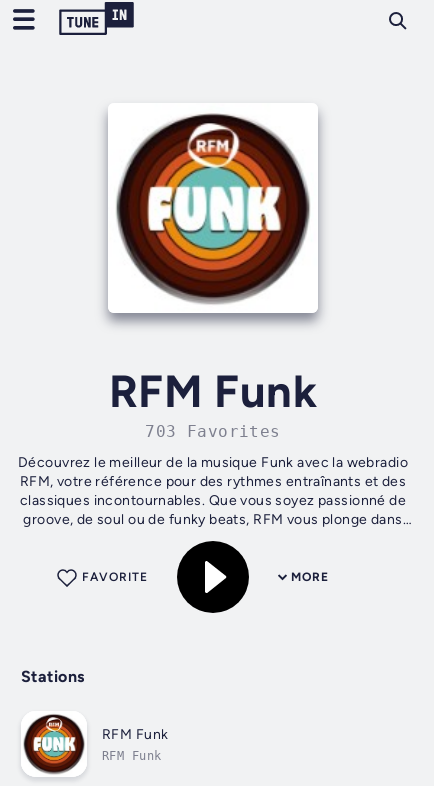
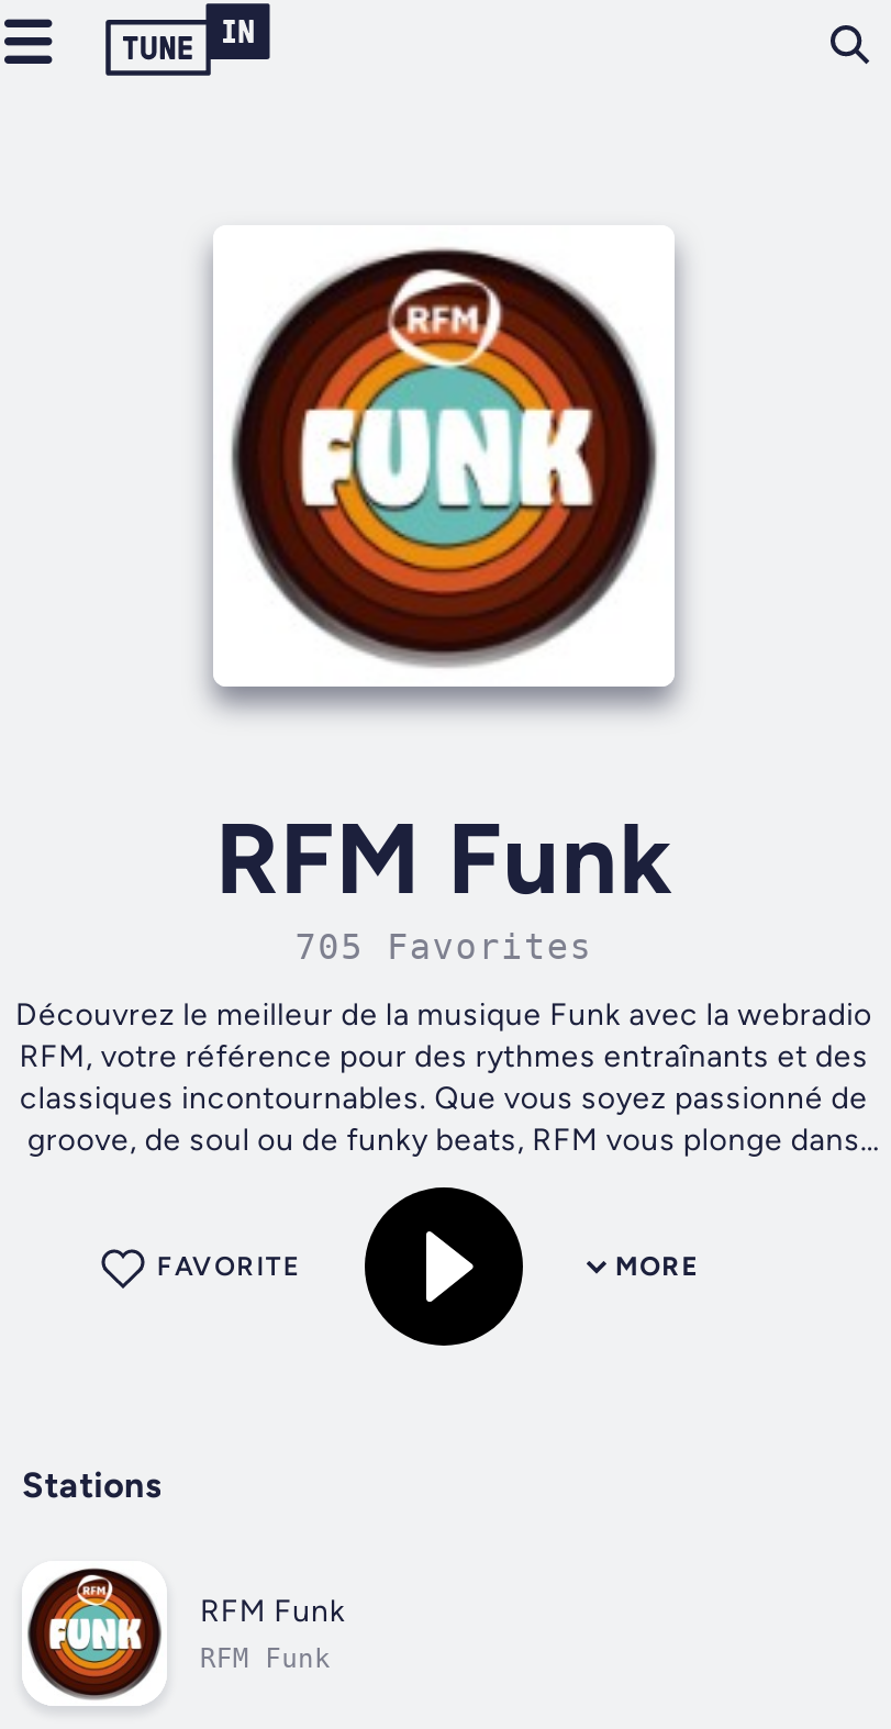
[145,422,281,441] 703 Favorites -> [295,926,593,968] 705 Favorites

